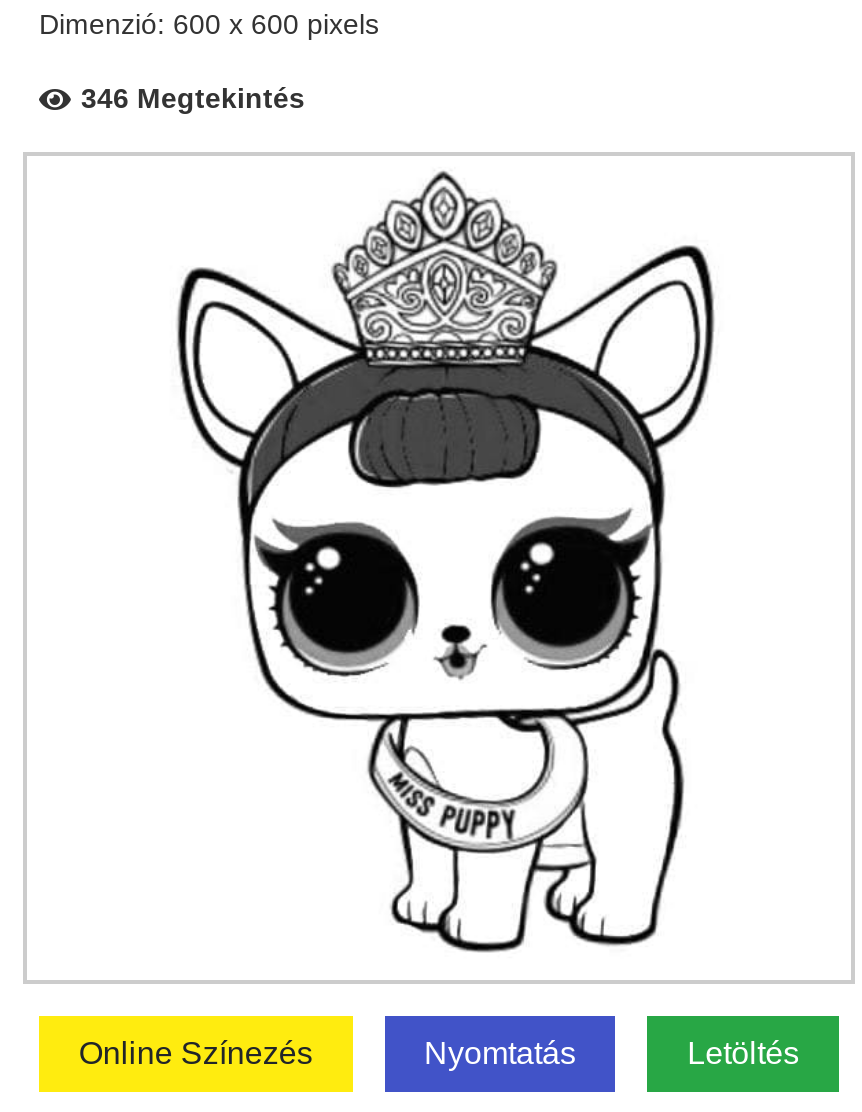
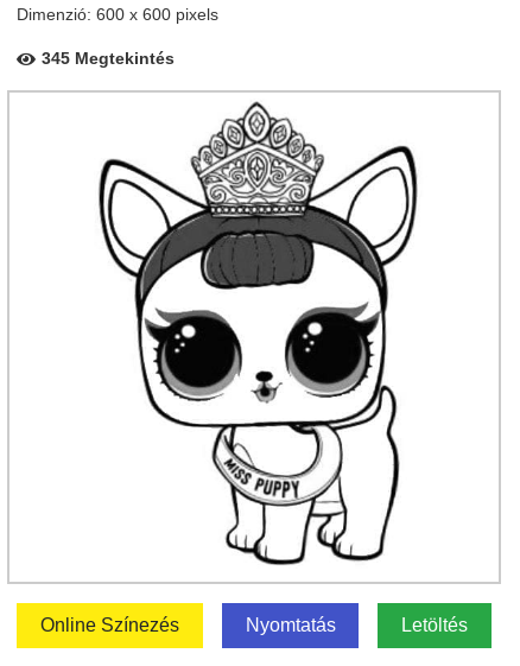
[81,82,305,114] 346 Megtekintés -> [42,49,175,68] 345 Megtekintés

